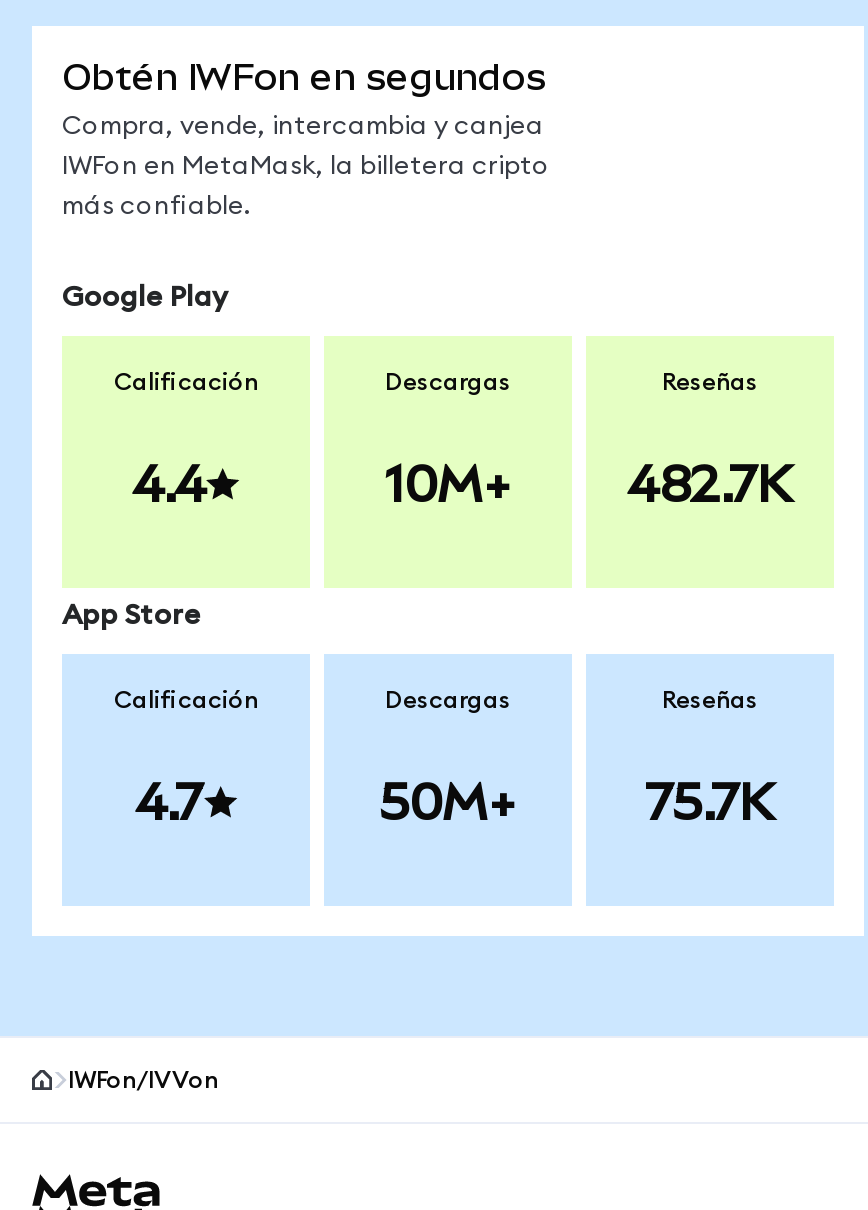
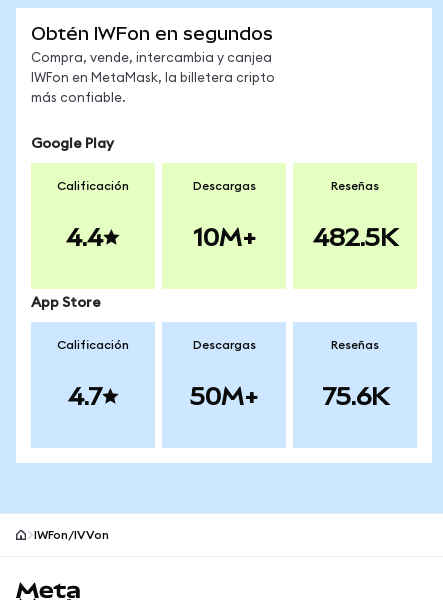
[627,456,793,512] 482.7K -> [312,223,397,251] 482.5K
[645,774,775,830] 75.7K -> [321,382,388,410] 75.6K

